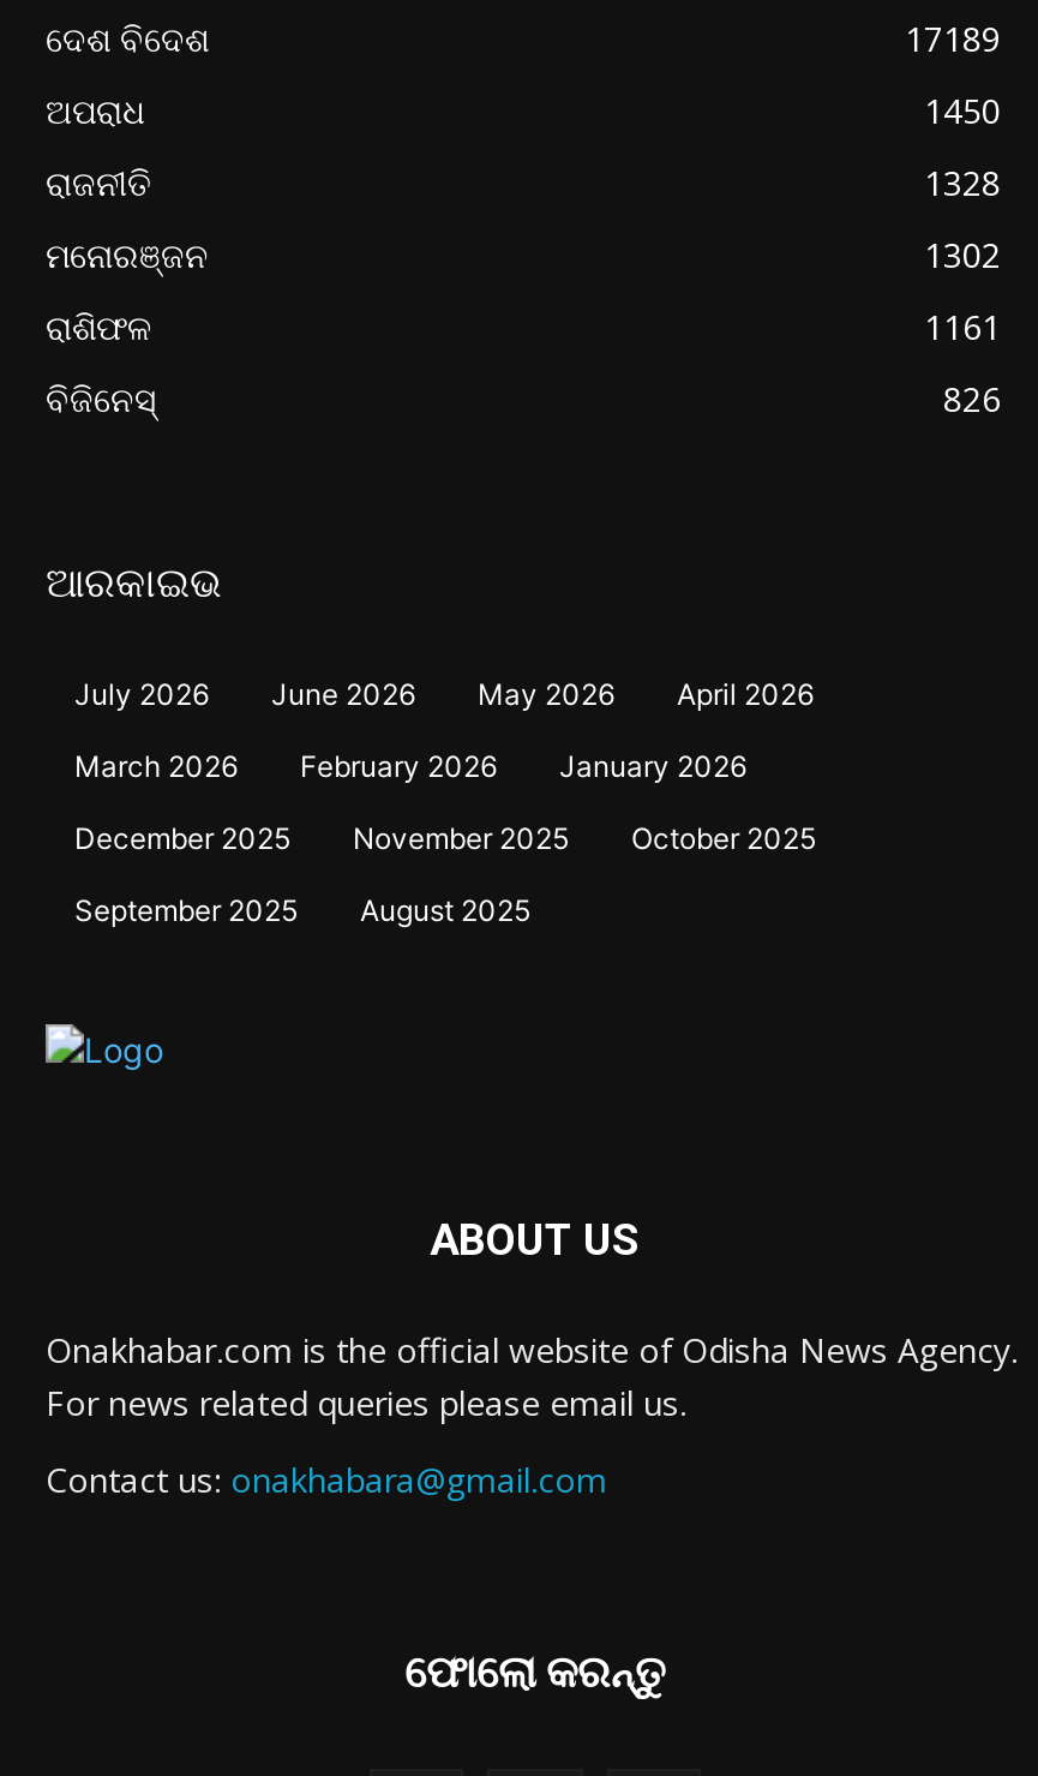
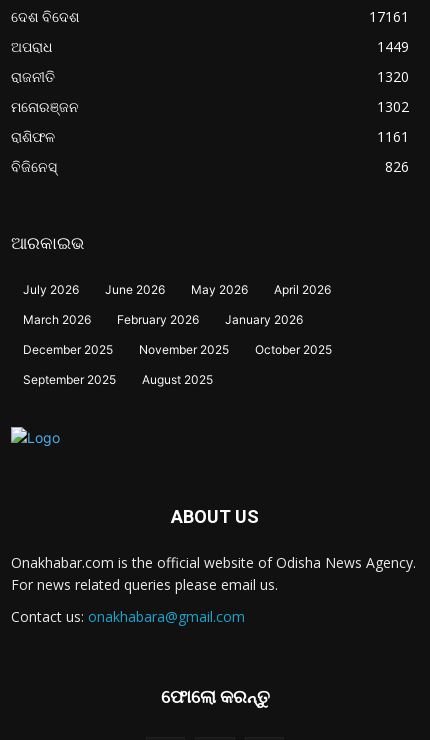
[905,16,1001,62] 17189 -> [369,7,409,26] 17161
[924,88,1001,134] 1450 -> [377,37,409,56] 1449
[924,160,1001,206] 1328 -> [377,67,409,86] 1320

